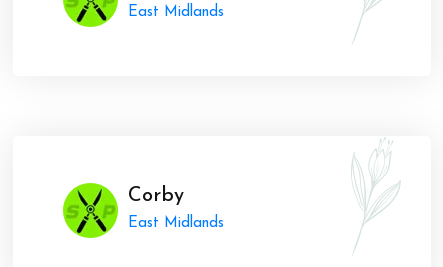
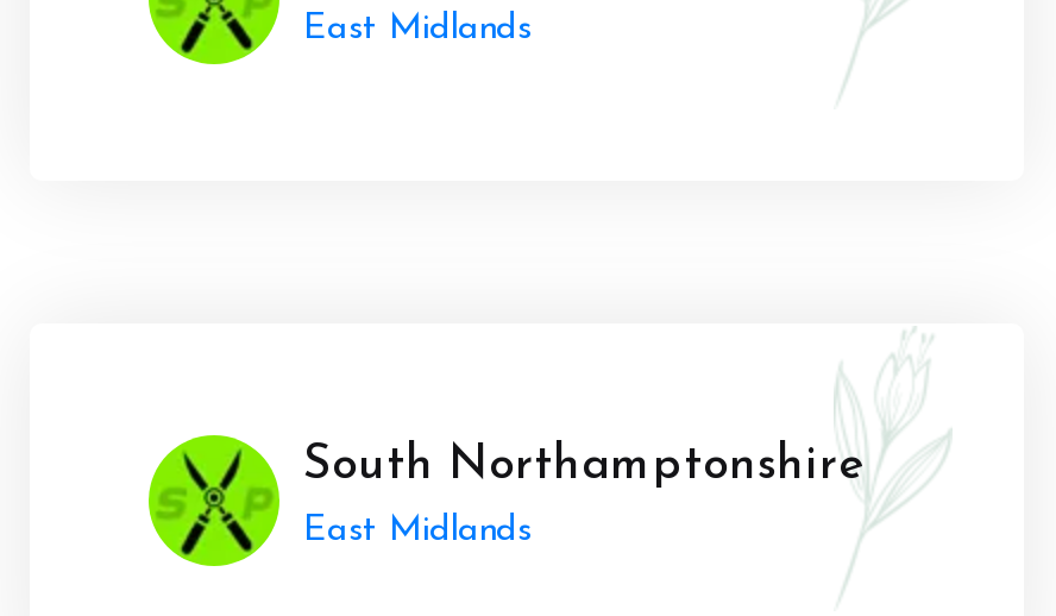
[128,186,184,206] Corby -> [303,442,865,490] South Northamptonshire

